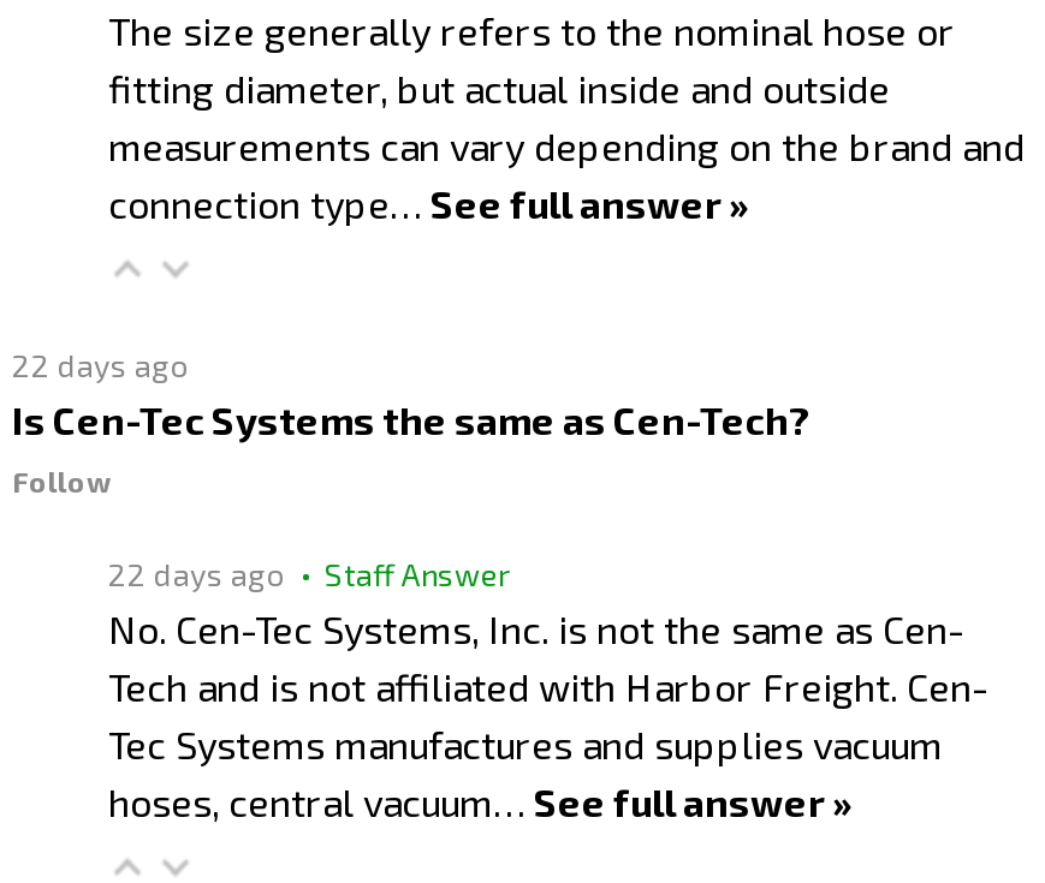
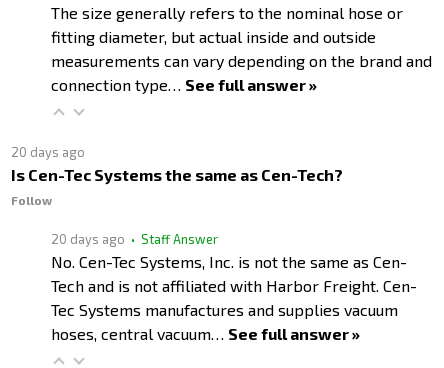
[12,345,190,384] 22 days ago -> [11,144,85,160] 20 days ago
[108,554,510,593] 22 days ago • Staff Answer -> [51,231,218,247] 20 days ago • Staff Answer

